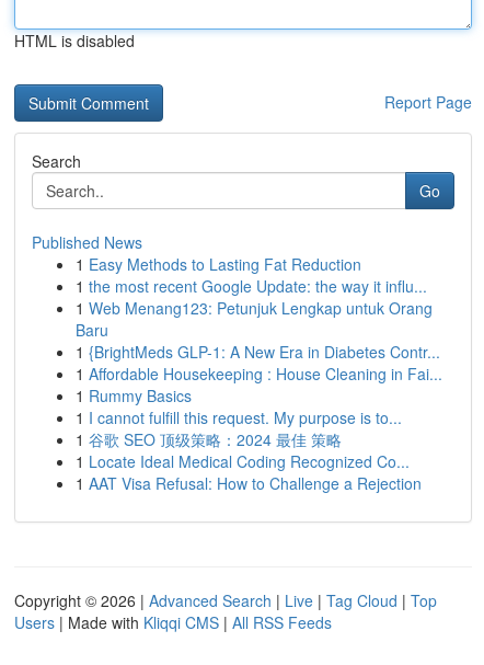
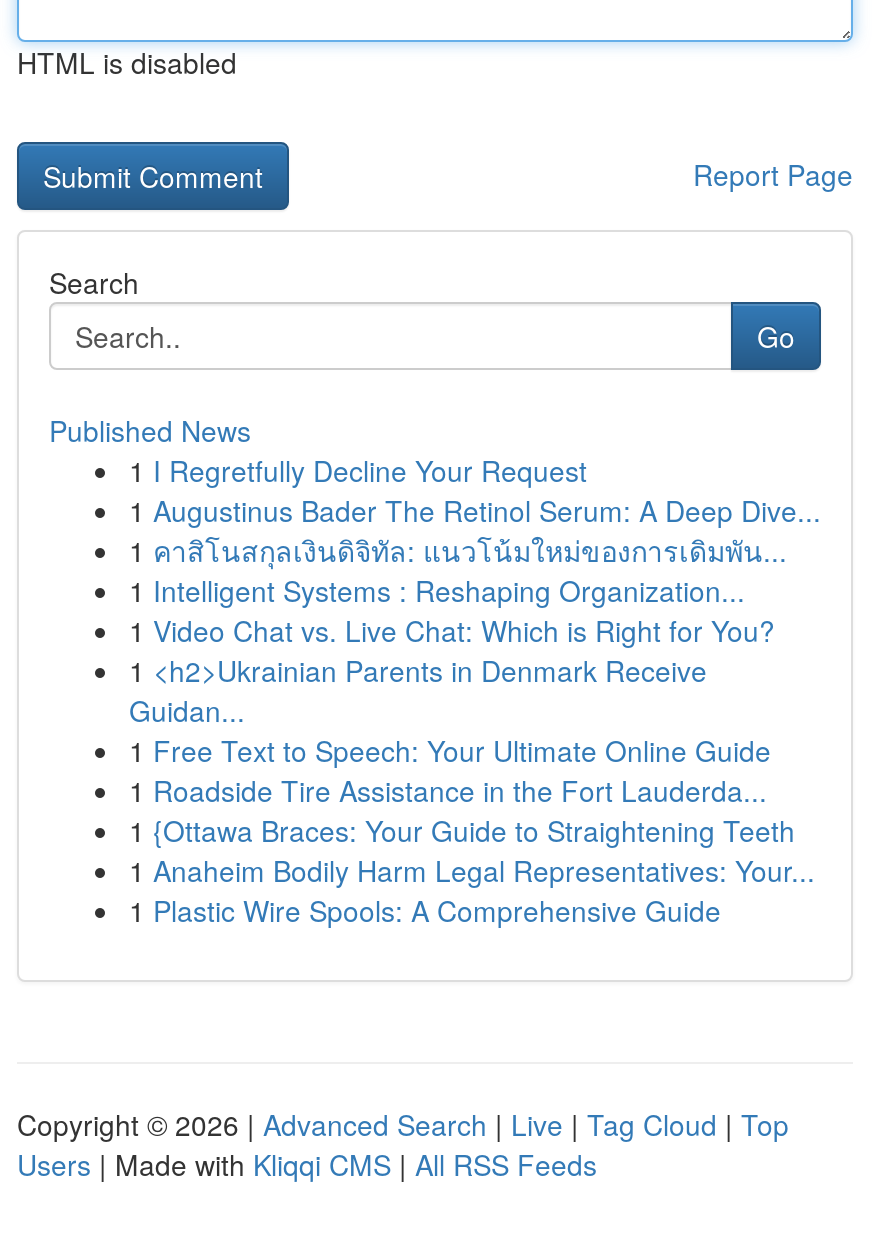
[76,253,442,494] 1 Easy Methods to Lasting Fat Reduction | 1 the most recent Google Update: the way it influ... | 1 Web Menang123: Petunjuk Lengkap untuk Orang | Baru | 1 {BrightMeds GLP-1: A New Era in Diabetes Contr... | 1 Affordable Housekeeping : House Cleaning in Fai... | 1 Rummy Basics | 1 I cannot fulfill this request. My purpose is to... | 1 谷歌 SEO 顶级策略：2024 最佳 策略 | 1 Locate Ideal Medical Coding Recognized Co... | 1 AAT Visa Refusal: How to Challenge a Rejection -> [129,450,821,930] 1 I Regretfully Decline Your Request | 1 Augustinus Bader The Retinol Serum: A Deep Dive... | 1 คาสิโนสกุลเงินดิจิทัล: แนวโน้มใหม่ของการเดิมพัน... | 1 Intelligent Systems : Reshaping Organization... | 1 Video Chat vs. Live Chat: Which is Right for You? | 1 <h2>Ukrainian Parents in Denmark Receive | Guidan... | 1 Free Text to Speech: Your Ultimate Online Guide | 1 Roadside Tire Assistance in the Fort Lauderda... | 1 {Ottawa Braces: Your Guide to Straightening Teeth | 1 Anaheim Bodily Harm Legal Representatives: Your... | 1 Plastic Wire Spools: A Comprehensive Guide

